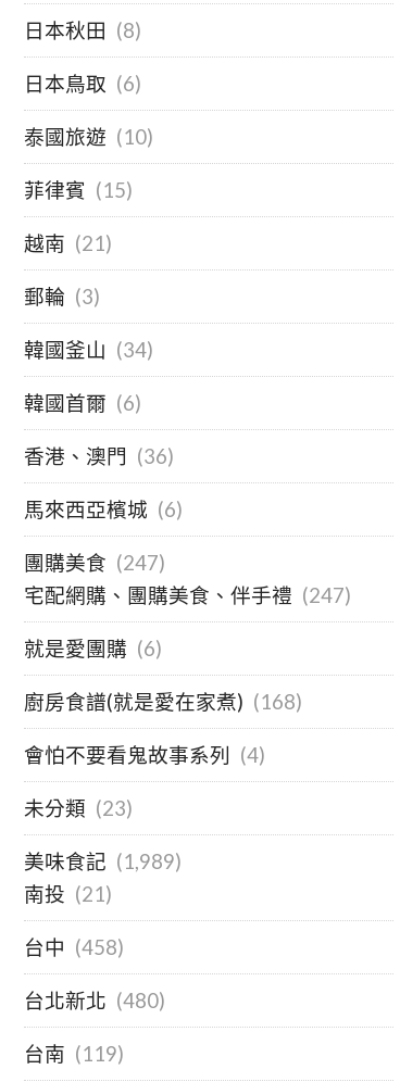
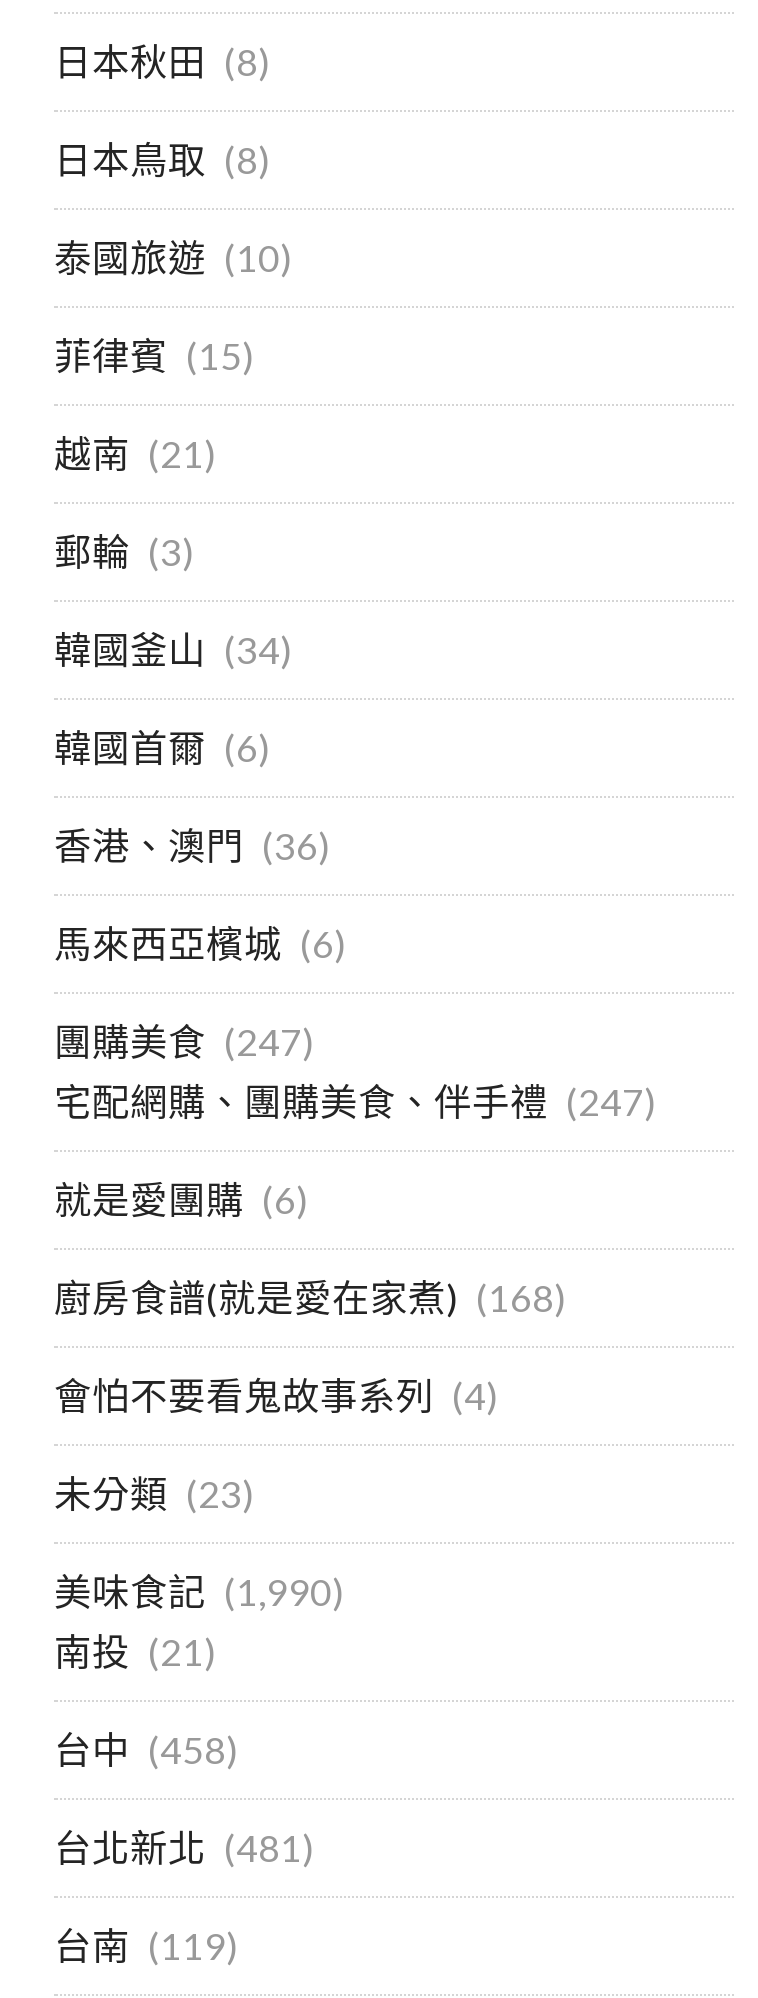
[24,71,141,95] 日本鳥取 (6) -> [54,138,270,182] 日本鳥取 (8)
[24,849,182,873] 美味食記 (1,989) -> [54,1570,344,1614] 美味食記 (1,990)
[24,988,165,1012] 台北新北 (480) -> [54,1826,314,1870] 台北新北 (481)

